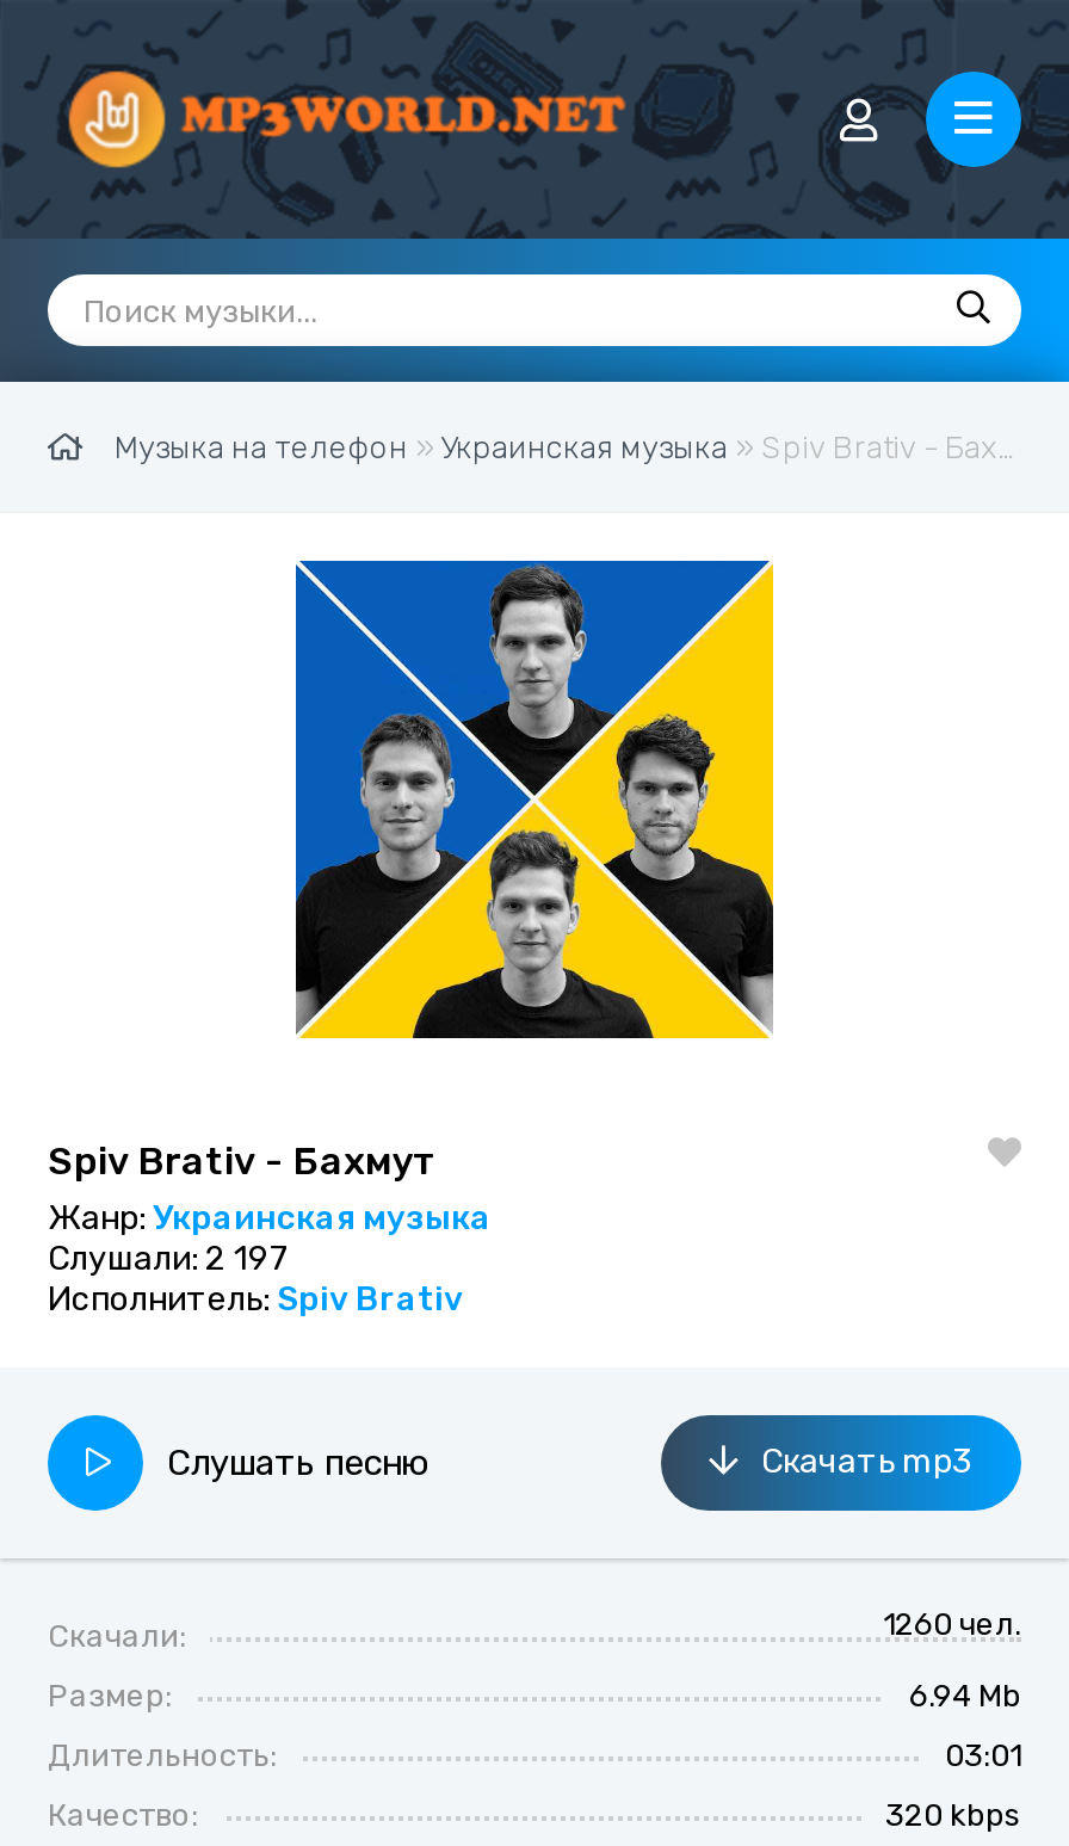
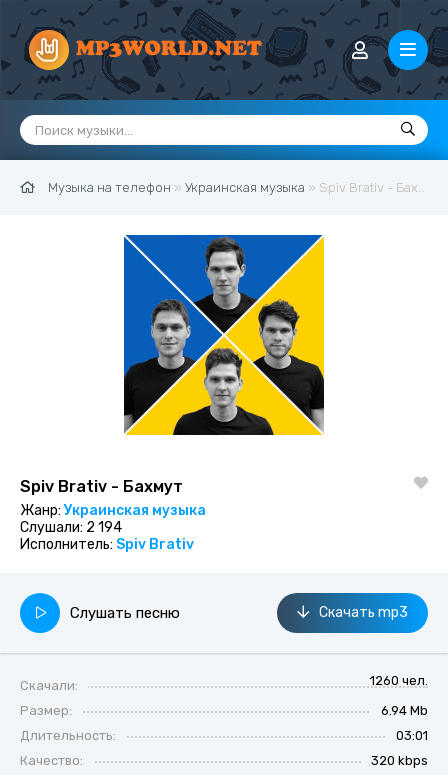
[48,1239,289,1279] Слушали: 2 197 -> [20,519,122,536] Слушали: 2 194

